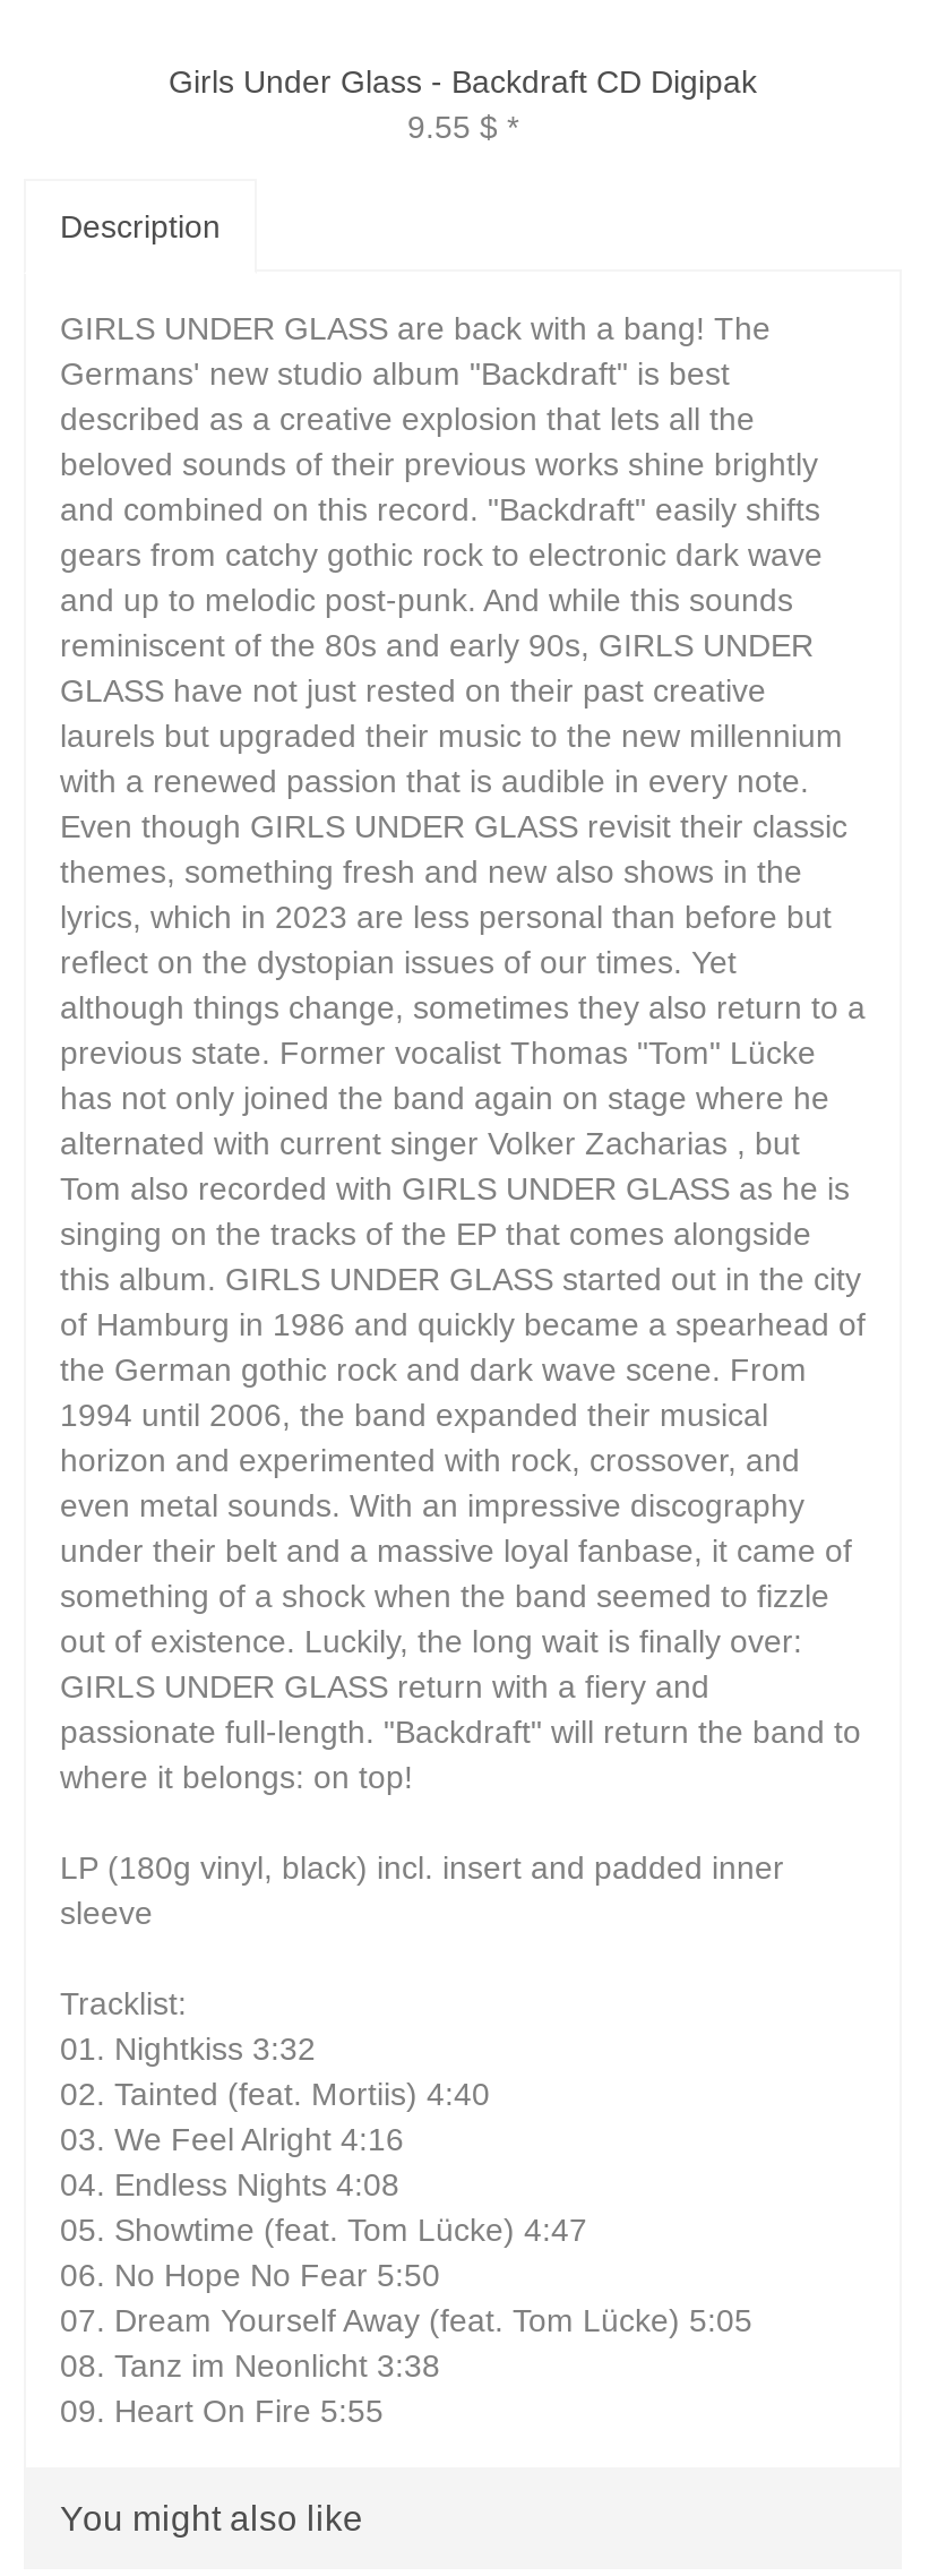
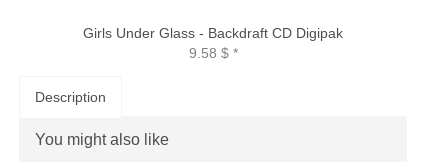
[407,108,518,145] 9.55 $* -> [188,45,237,61] 9.58 $*
[60,310,866,2429] GIRLS UNDER GLASS are back with a bang! The | Germans' new studio album "Backdraft" is best | described as a creative explosion that lets all the | beloved sounds of their previous works shine brightly | and combined on this record. "Backdraft" easily shifts | gears from catchy gothic rock to electronic dark wave | and up to melodic post-punk. And while this sounds | reminiscent of the 80s and early 90s, GIRLS UNDER | GLASS have not just rested on their past creative | laurels but upgraded their music to the new millennium | with a renewed passion that is audible in every note. | Even though GIRLS UNDER GLASS revisit their classic | themes, something fresh and new also shows in the | lyrics, which in 2023 are less personal than before but | reflect on the dystopian issues of our times. Yet | although things change, sometimes they also return to a | previous state. Former vocalist Thomas "Tom" Lücke | has not only joined the band again on stage where he | alternated with current singer Volker Zacharias , but | Tom also recorded with GIRLS UNDER GLASS as he is | singing on the tracks of the EP that comes alongside | this album. GIRLS UNDER GLASS started out in the city | of Hamburg in 1986 and quickly became a spearhead of | the German gothic rock and dark wave scene. From | 1994 until 2006, the band expanded their musical | horizon and experimented with rock, crossover, and | even metal sounds. With an impressive discography | under their belt and a massive loyal fanbase, it came of | something of a shock when the band seemed to fizzle | out of existence. Luckily, the long wait is finally over: | GIRLS UNDER GLASS return with a fiery and | passionate full-length. "Backdraft" will return the band to | where it belongs: on top! | LP (180g vinyl, black) incl. insert and padded inner | sleeve | Tracklist: | 01. Nightkiss 3:32 | 02. Tainted (feat. Mortiis) 4:40 | 03. We Feel Alright 4:16 | 04. Endless Nights 4:08 | 05. Showtime (feat. Tom Lücke) 4:47 | 06. No Hope No Fear 5:50 | 07. Dream Yourself Away (feat. Tom Lücke) 5:05 | 08. Tanz im Neonlicht 3:38 | 09. Heart On Fire 5:55 -> none

